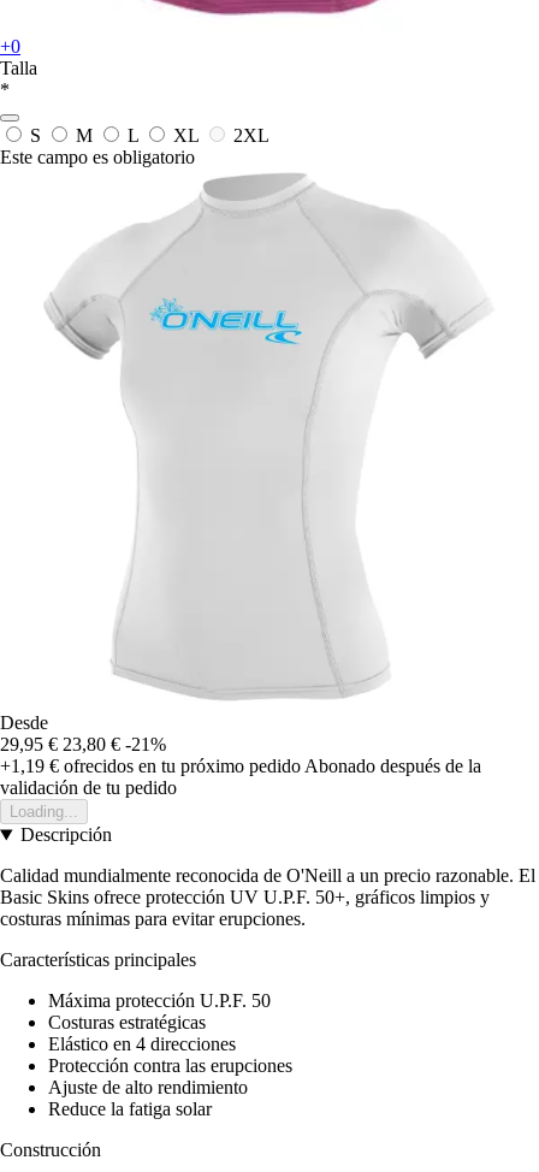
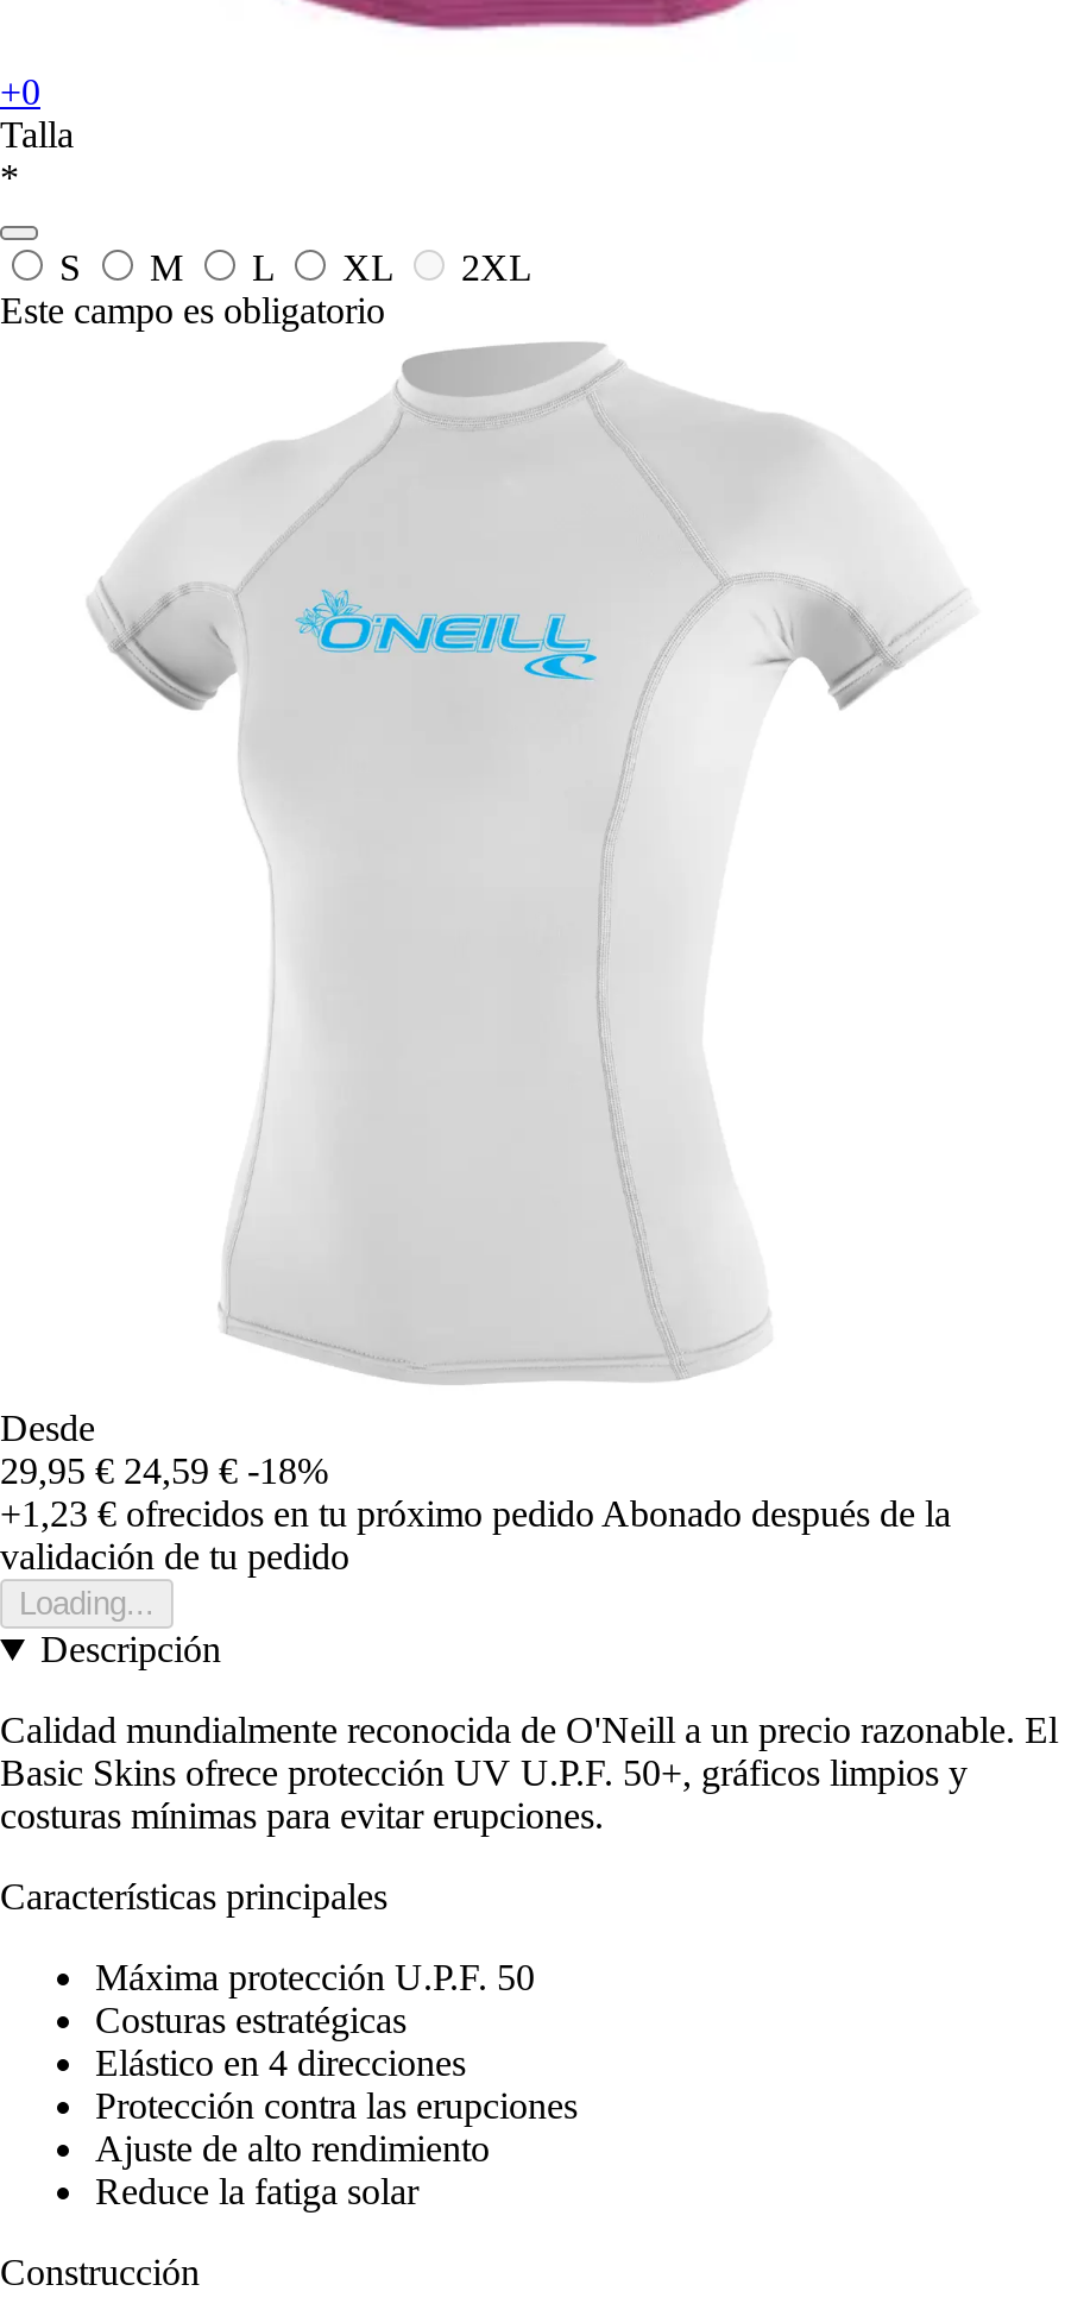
[0,734,166,755] 29,95 € 23,80 € -21% -> [0,1451,328,1491] 29,95 € 24,59 € -18%
[0,756,481,776] +1,19 €ofrecidos en tu próximo pedido Abonado después de la -> [0,1494,951,1534] +1,23 €ofrecidos en tu próximo pedido Abonado después de la

